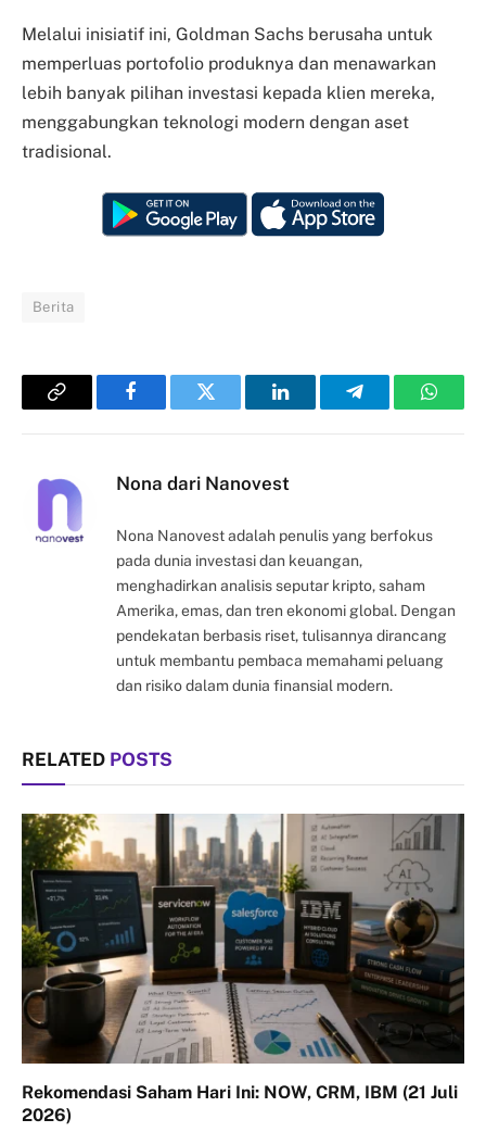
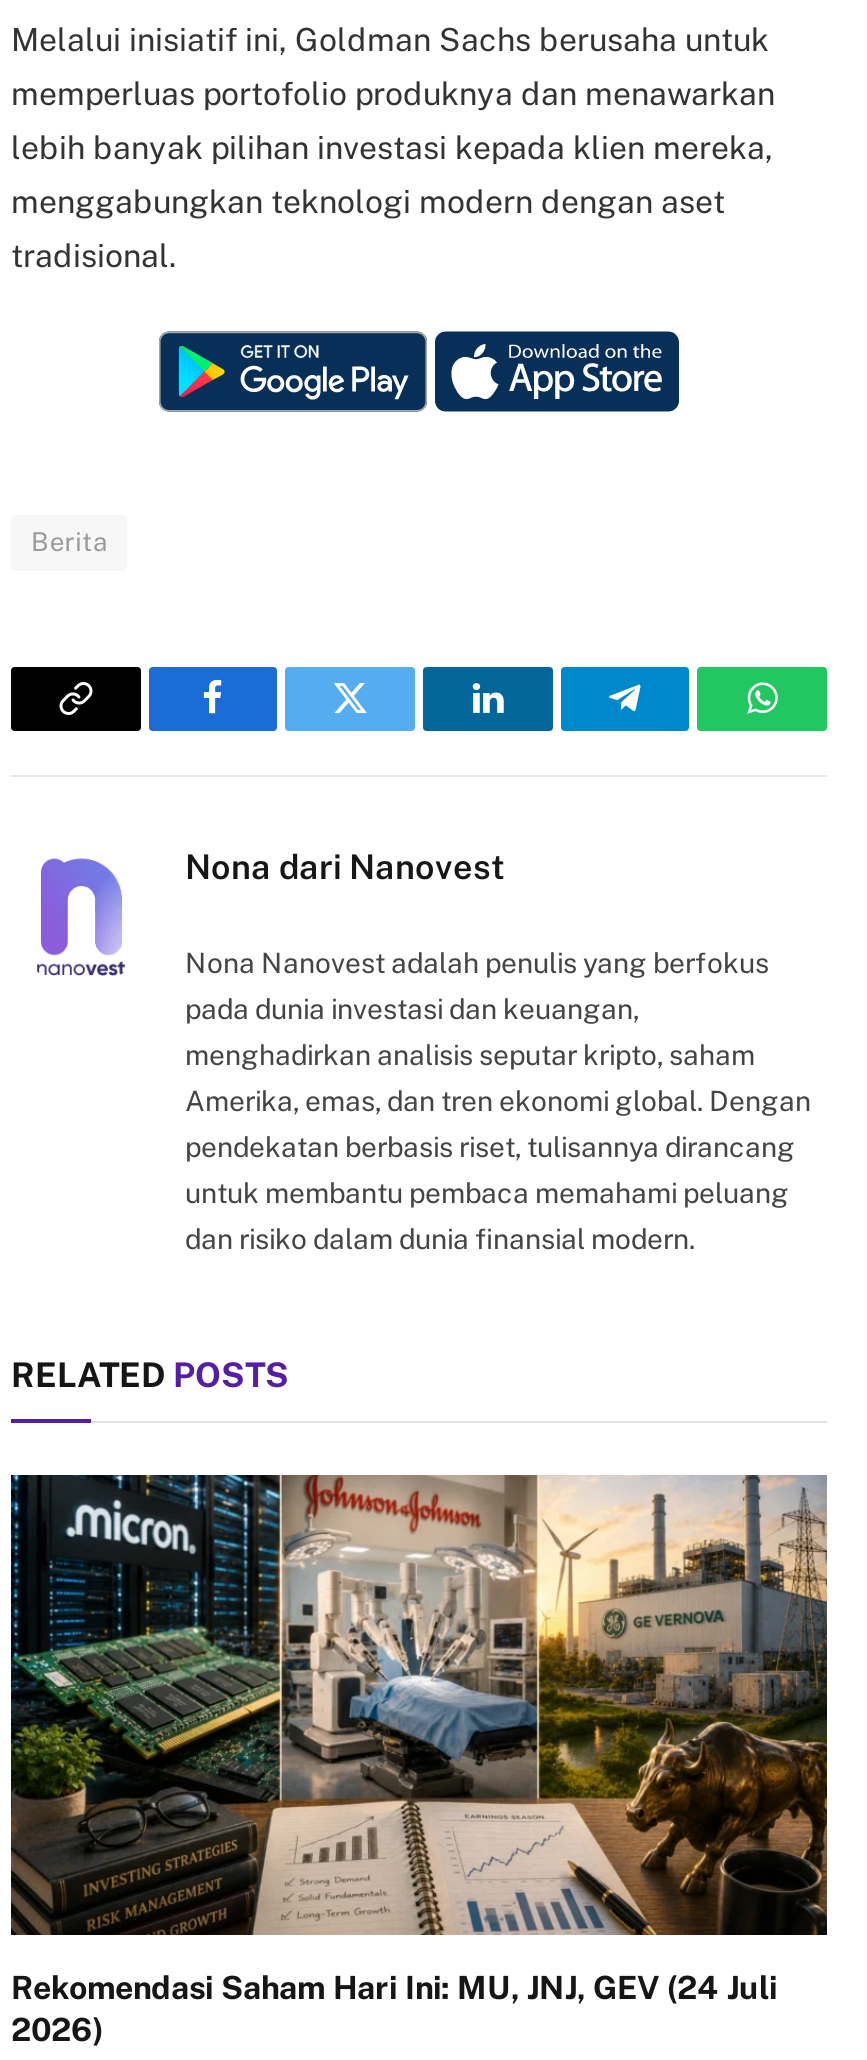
[22,813,465,1103] [image] | Rekomendasi Saham Hari Ini: NOW, CRM, IBM (21 Juli -> [11,1473,829,2007] [image] | Rekomendasi Saham Hari Ini: MU, JNJ, GEV (24 Juli

